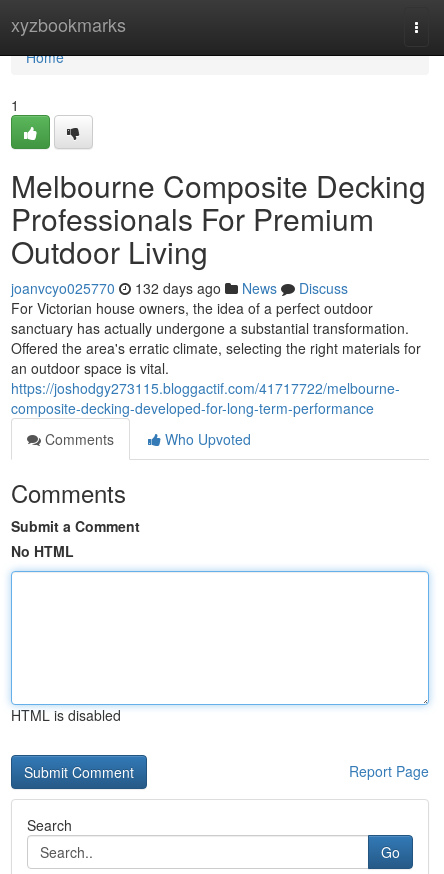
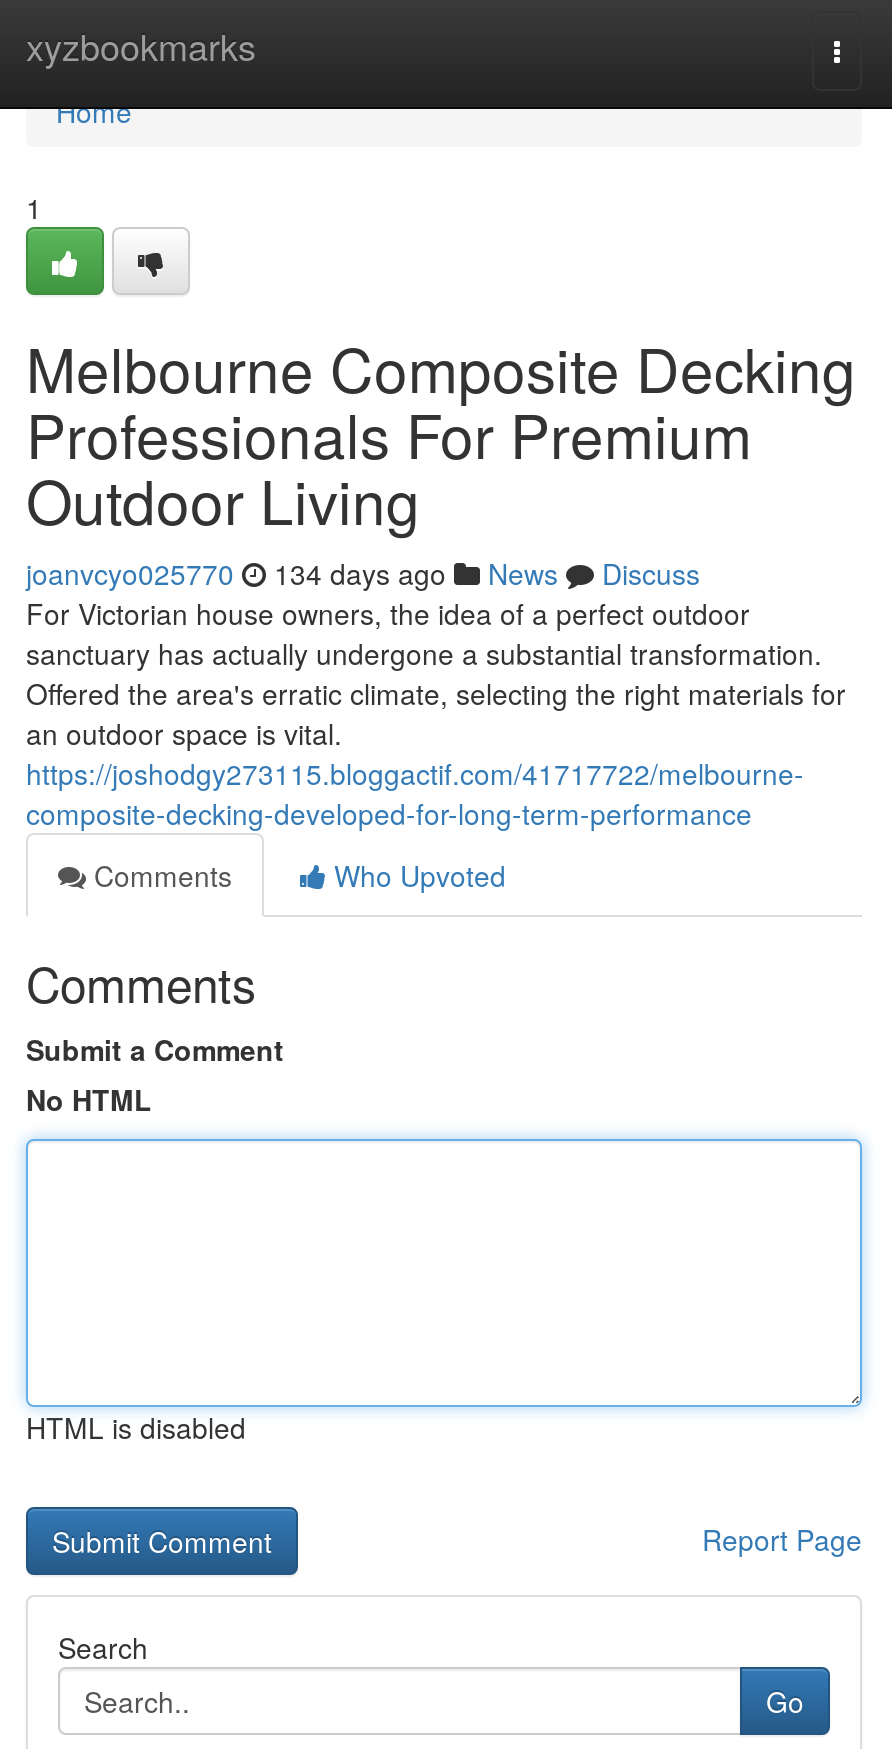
[11,278,348,298] joanvcyo025770 132 days ago News Discuss -> [26,553,700,593] joanvcyo025770 134 days ago News Discuss

